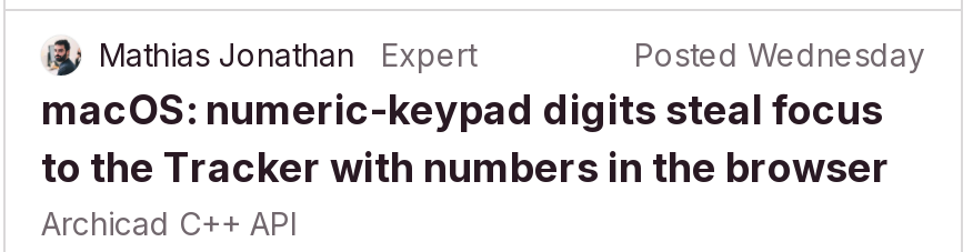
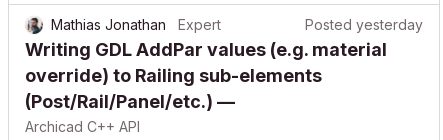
[41,35,925,190] Posted Wednesday | macOS: numeric-keypad digits steal focus | to the Tracker with numbers in the browser -> [25,16,423,112] Posted yesterday | Writing GDL AddPar values (e.g. material | override) to Railing sub-elements | (Post/Rail/Panel/etc.) —

